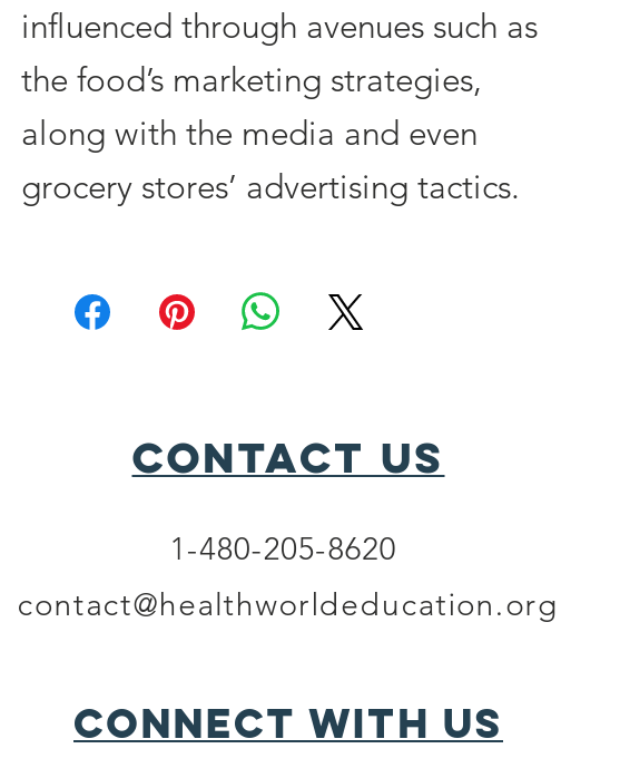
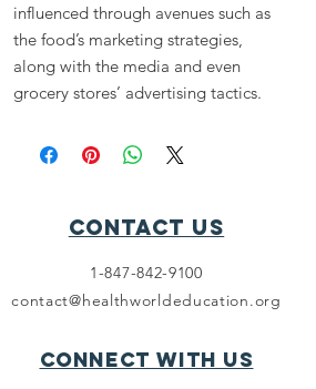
[170,529,396,569] 1-480-205-8620 -> [90,263,203,283] 1-847-842-9100

